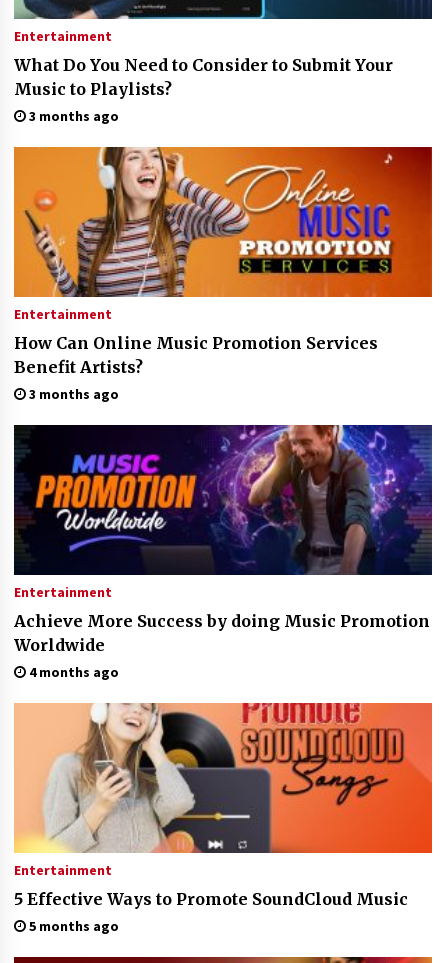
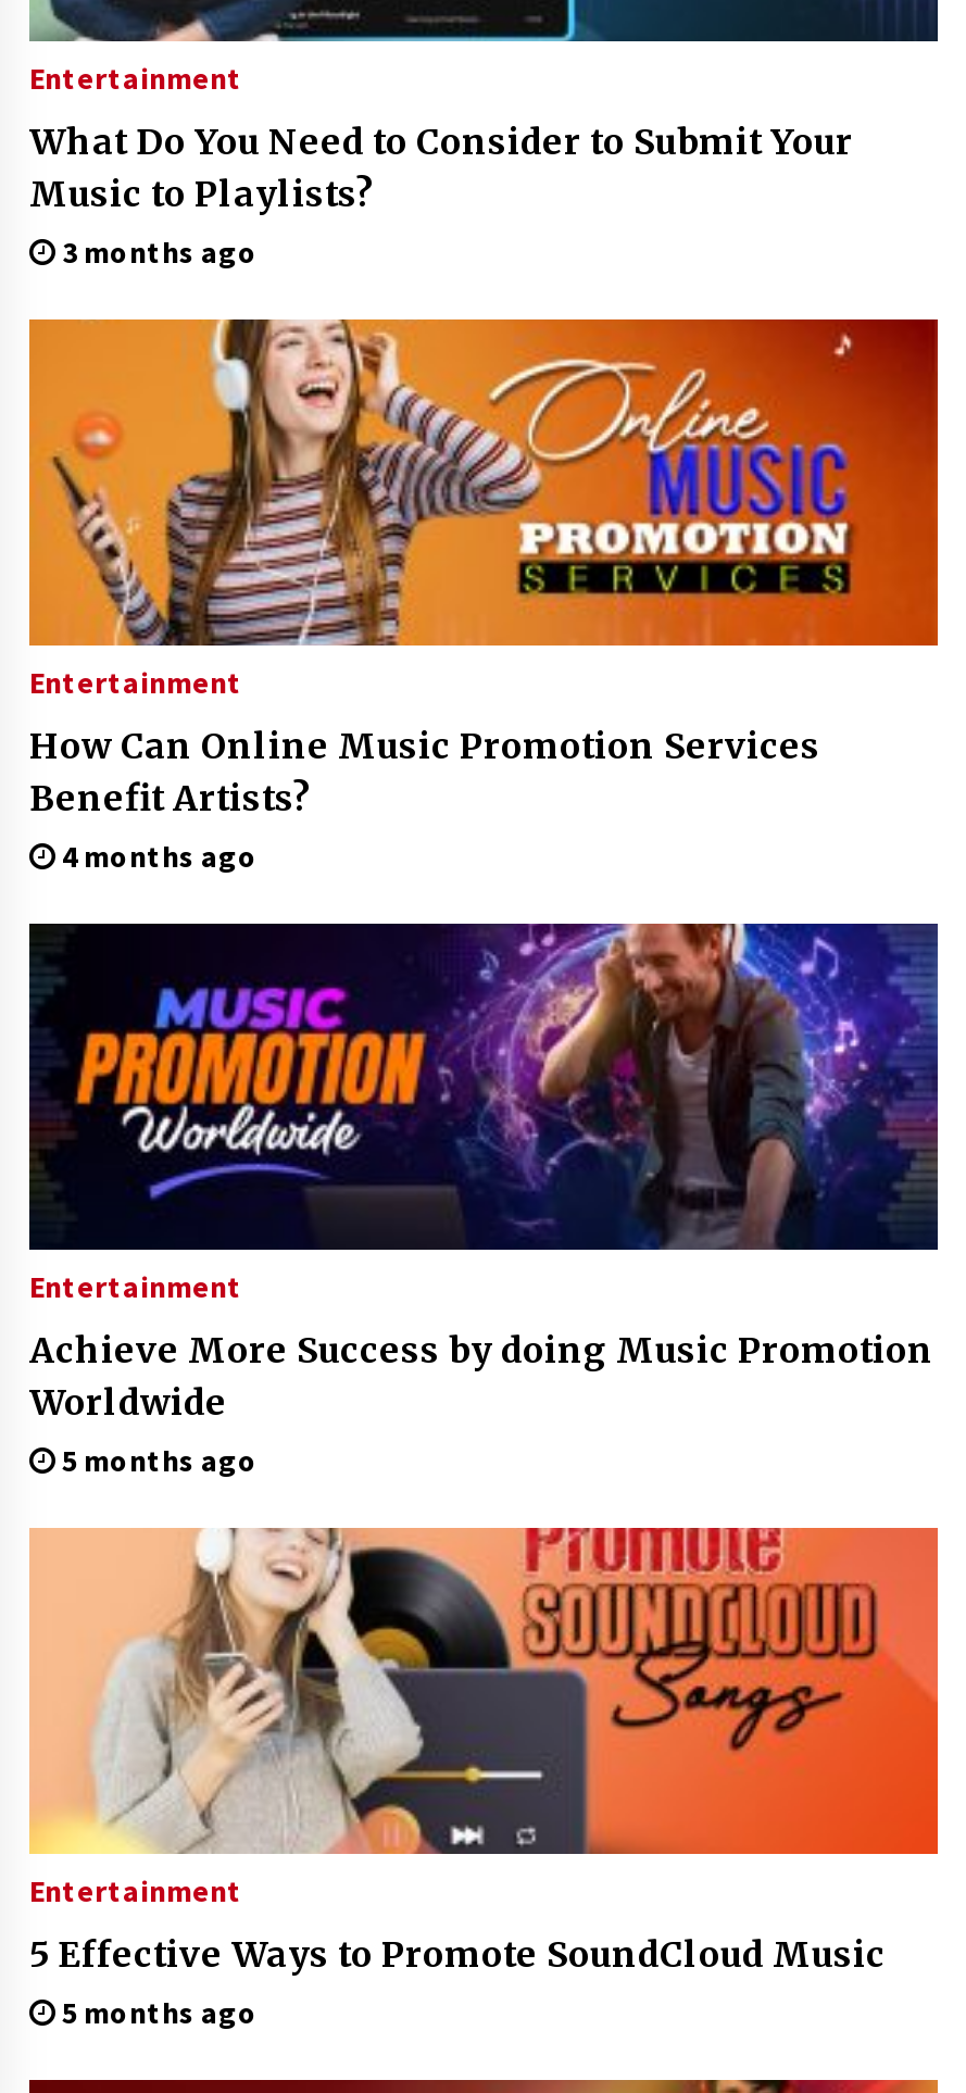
[26,385,119,403] 3 months ago -> [55,837,258,876] 4 months ago
[26,663,119,681] 4 months ago -> [55,1441,258,1480] 5 months ago

